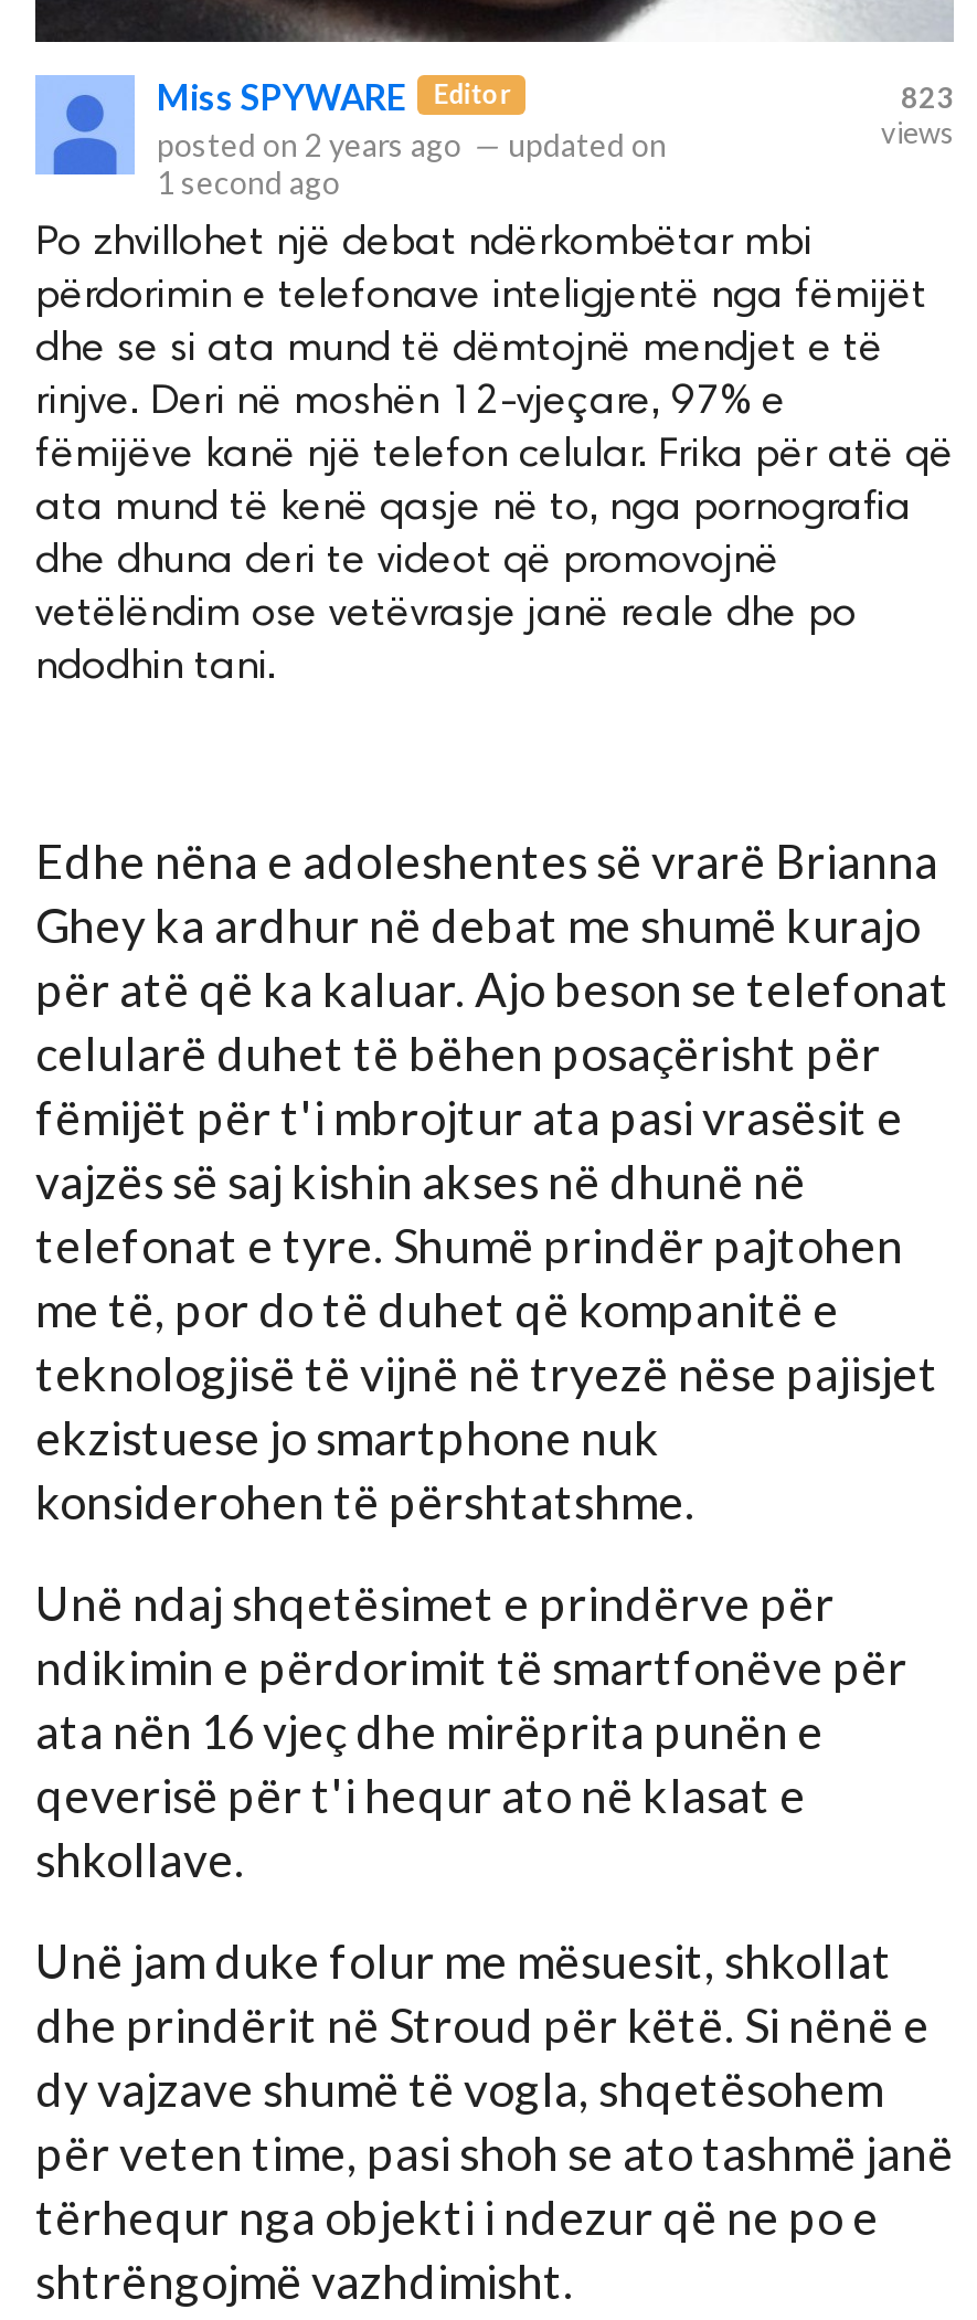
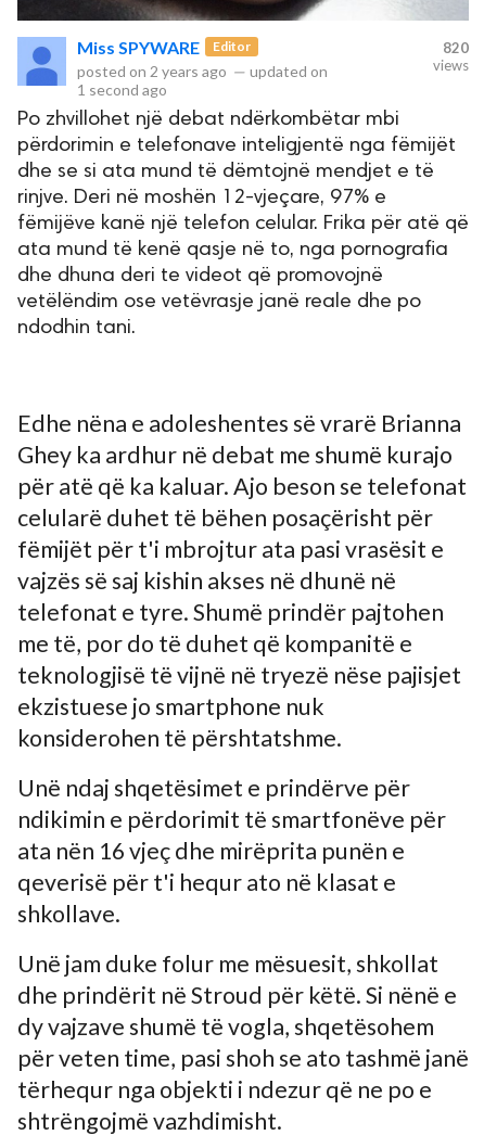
[901,79,954,114] 823 -> [443,39,469,56] 820

